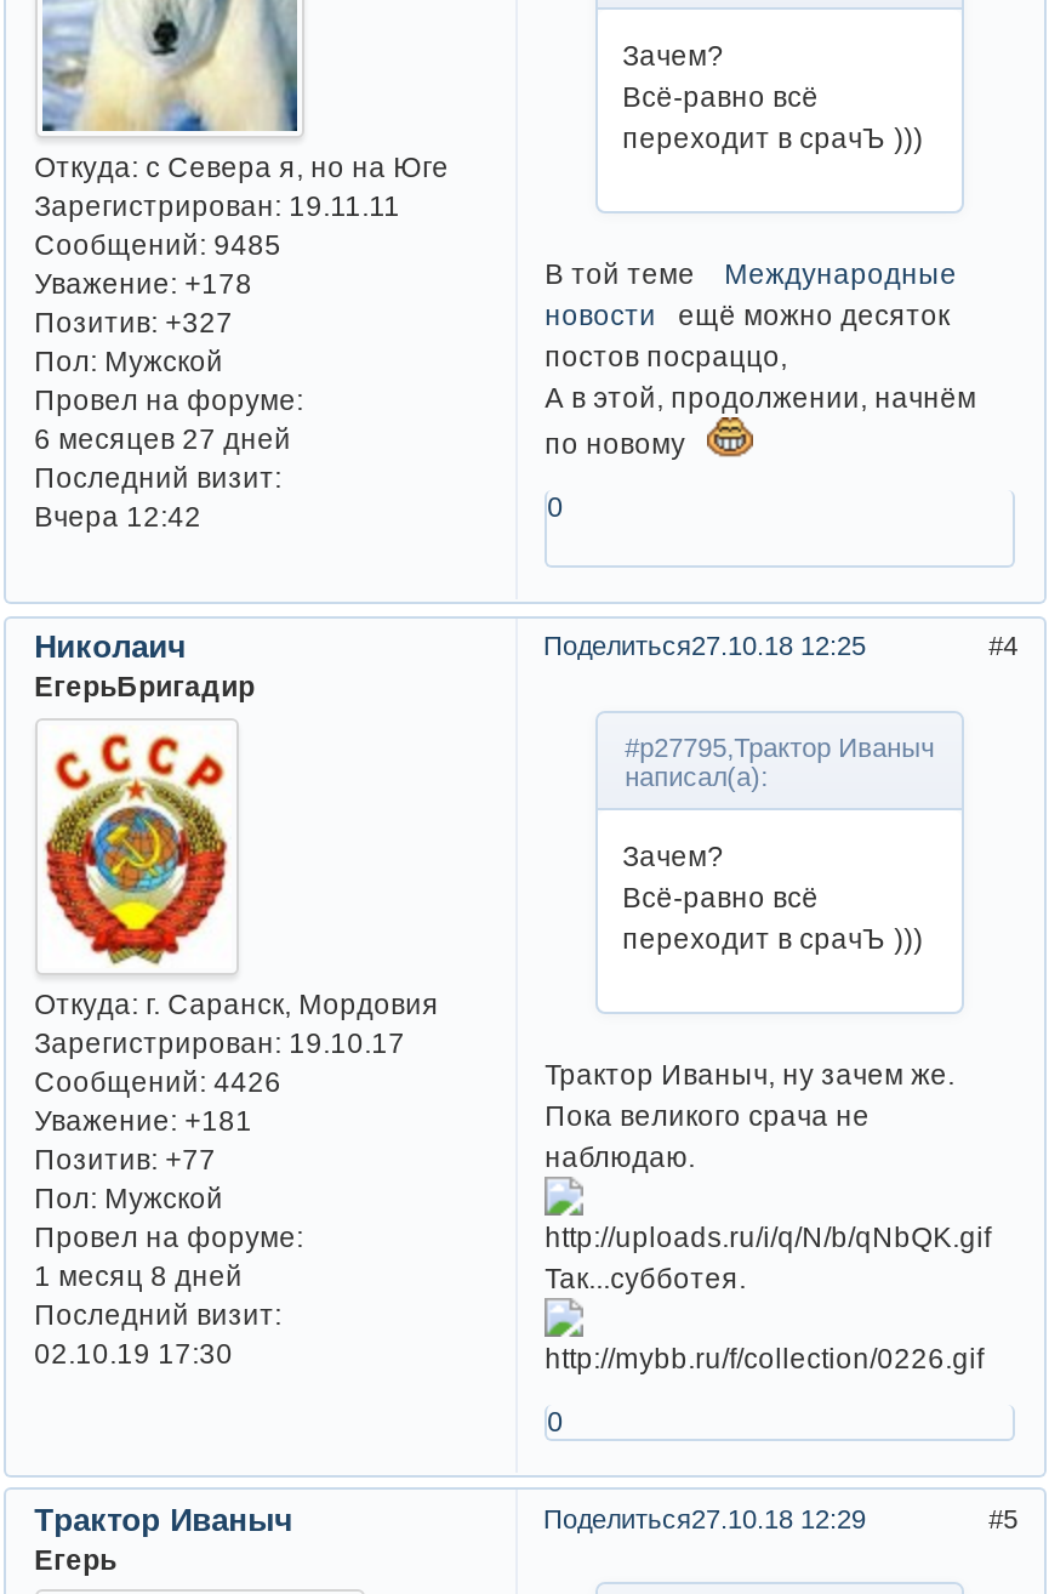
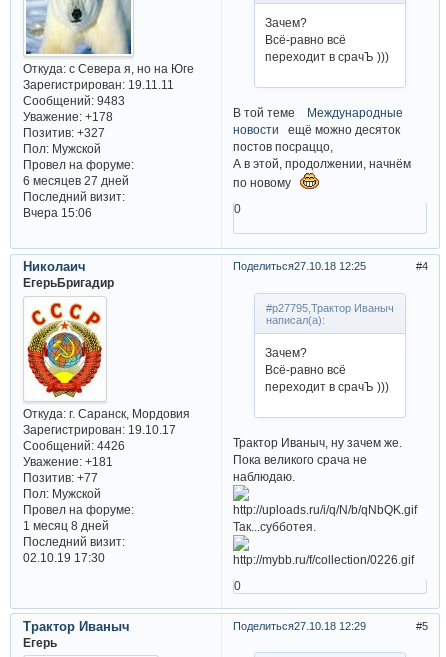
[34,227,282,259] Сообщений: 9485 -> [23,94,125,107] Сообщений: 9483
[34,499,202,531] Вчера 12:42 -> [23,206,92,219] Вчера 15:06

